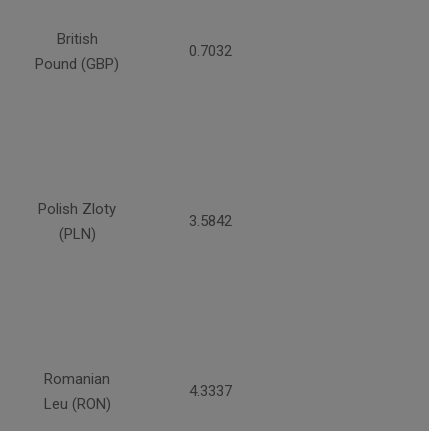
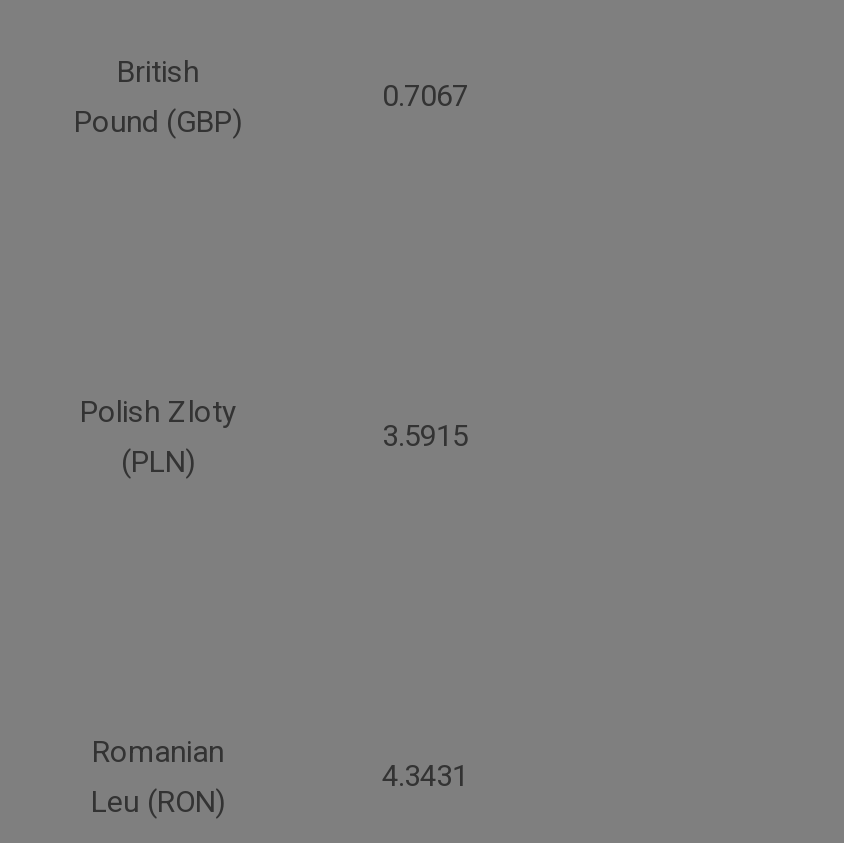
[189,42,232,60] 0.7032 -> [382,78,468,114] 0.7067
[189,212,232,230] 3.5842 -> [382,418,468,454] 3.5915
[189,382,232,400] 4.3337 -> [382,758,468,794] 4.3431

